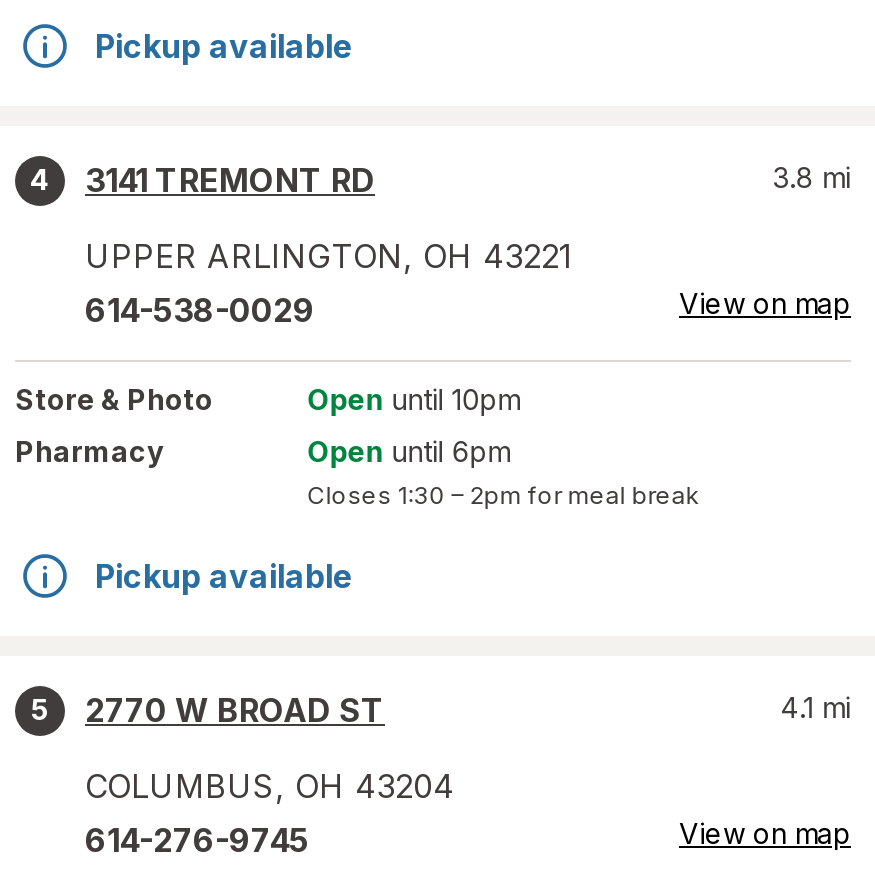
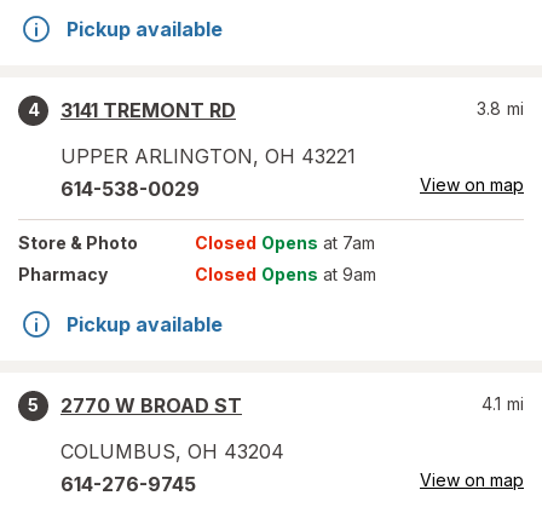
[308,382,520,416] Open until 10pm -> [195,232,375,253] Closed Opens at 7am
[308,434,700,510] Open until 6pm | Closes 1:30 – 2pm for meal break -> [195,264,377,284] Closed Opens at 9am

